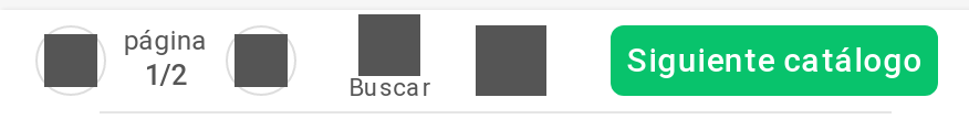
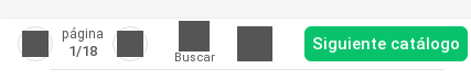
[144,57,186,90] 1/2 -> [68,42,97,59] 1/18

